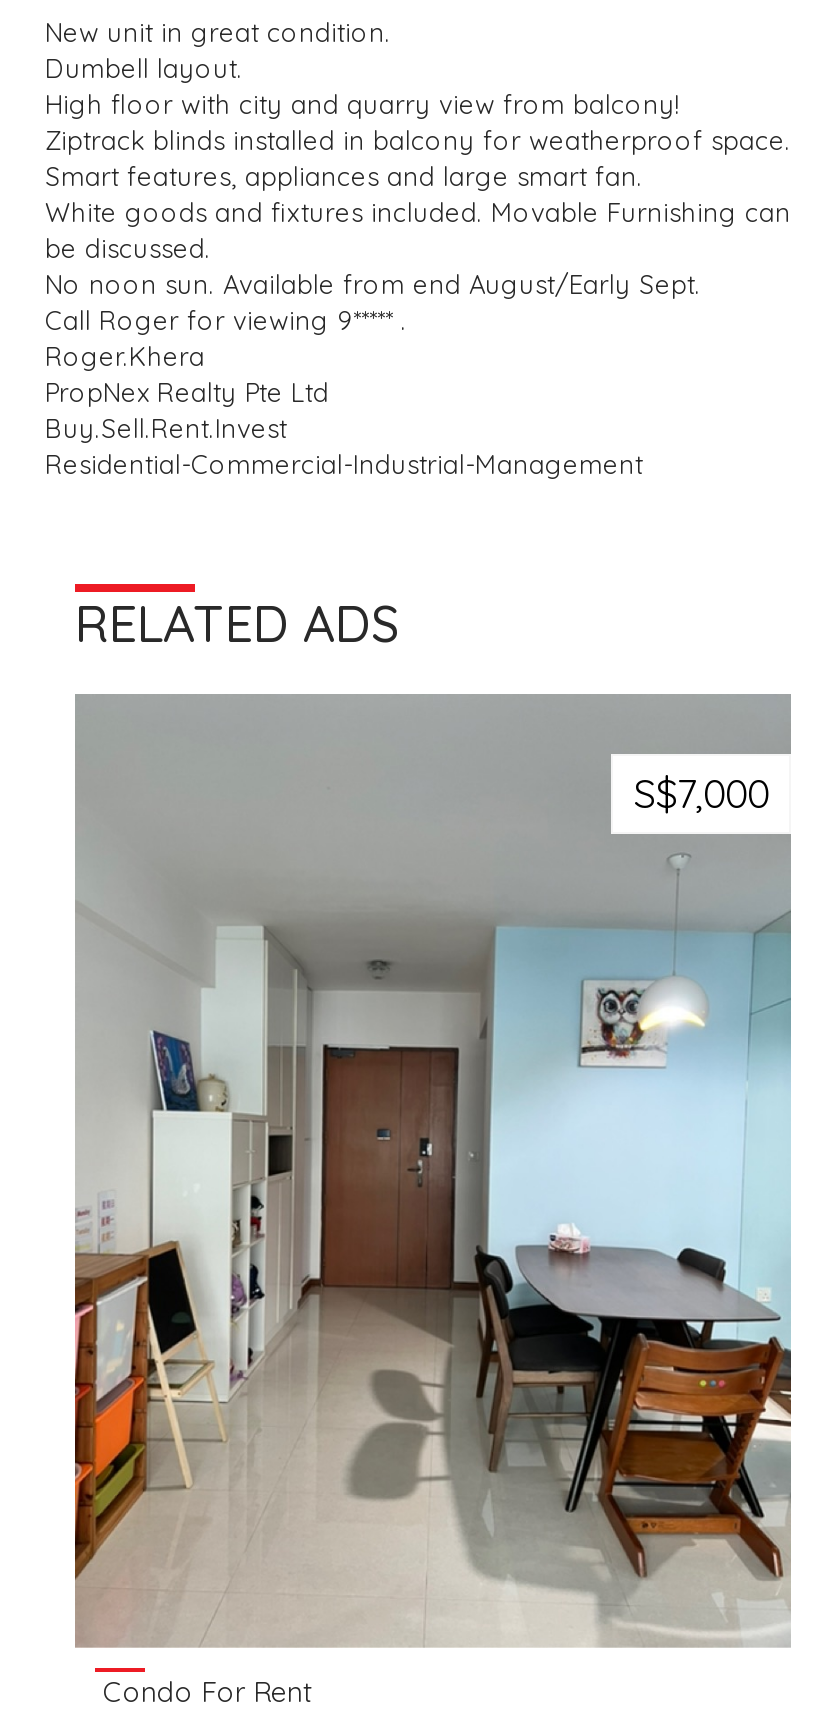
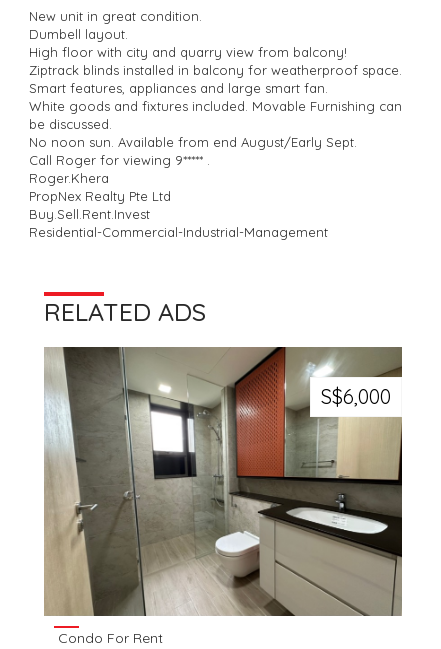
[73,694,793,1648] [image] | S$7,000 -> [45,347,403,617] [image] | S$6,000

